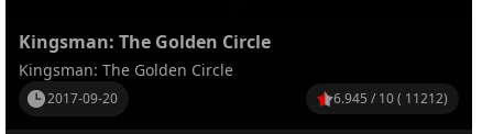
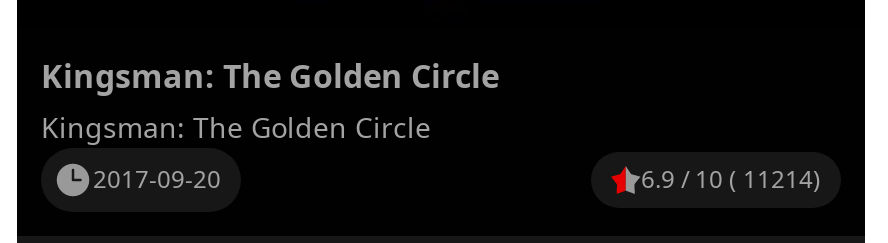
[333,89,448,108] 6.945 / 10 ( 11212) -> [641,162,821,196] 6.9 / 10 ( 11214)

